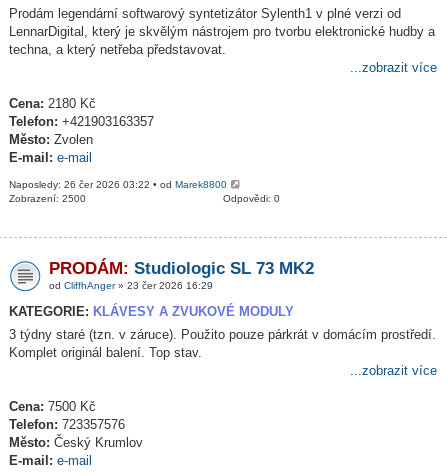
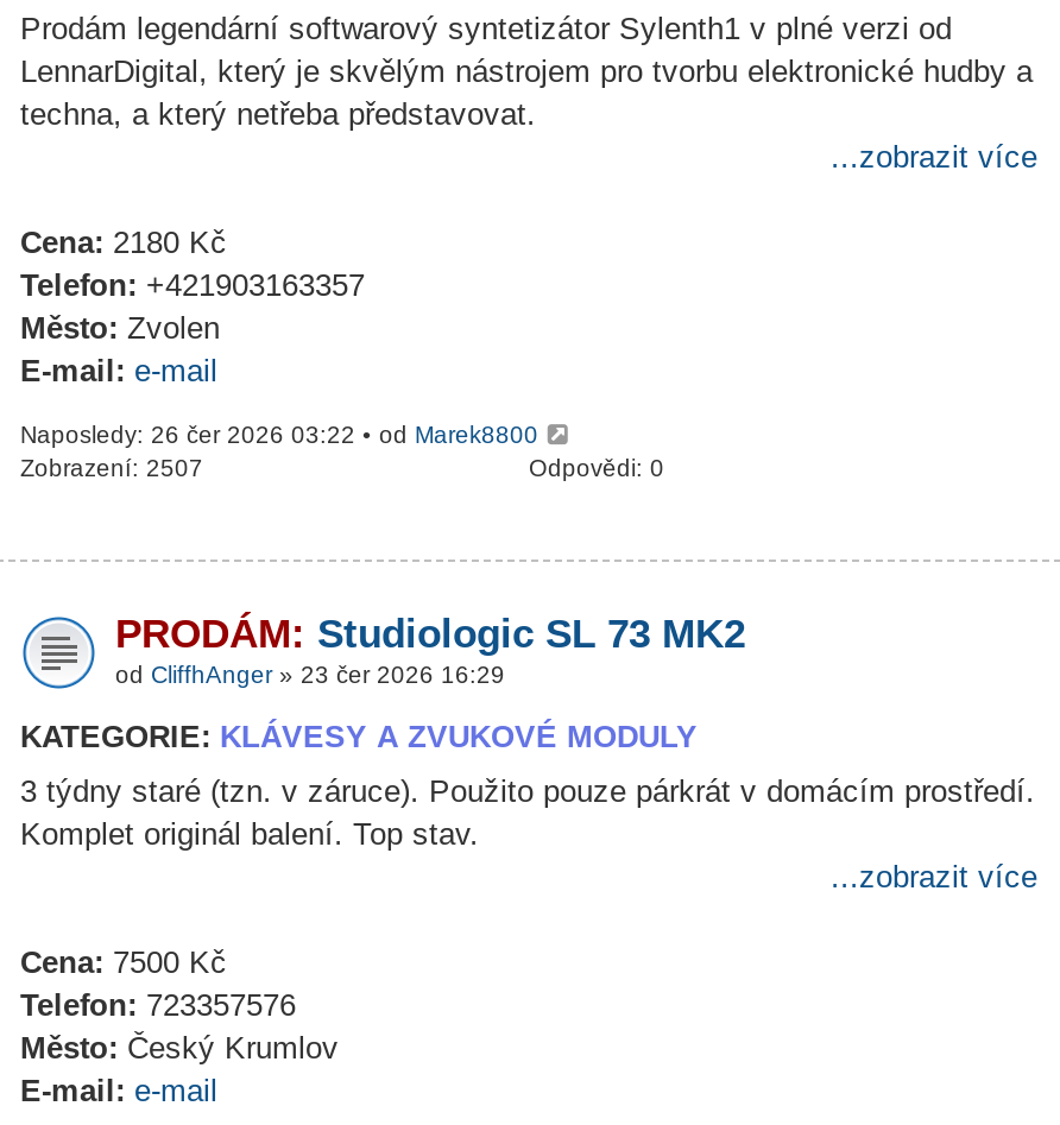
[9,193,86,204] Zobrazení: 2500 -> [20,455,203,481] Zobrazení: 2507

